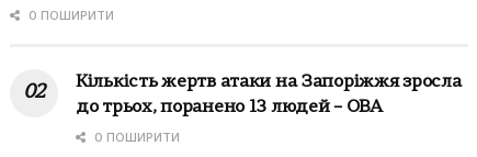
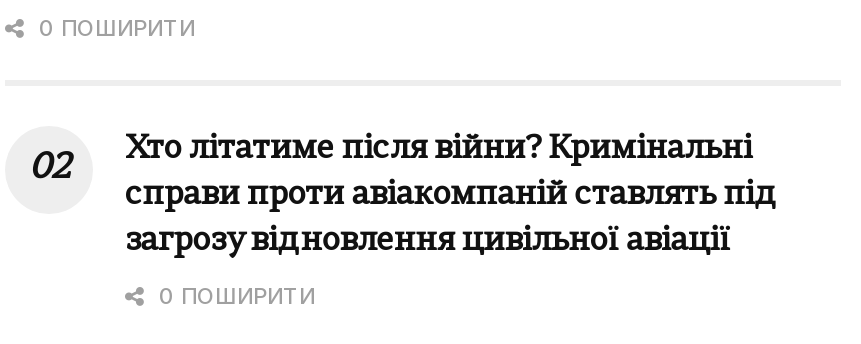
[76,73,461,116] Кількість жертв атаки на Запоріжжя зросла | до трьох, поранено 13 людей – ОВА -> [125,133,778,257] Хто літатиме після війни? Кримінальні | справи проти авіакомпаній ставлять під | загрозу відновлення цивільної авіації

